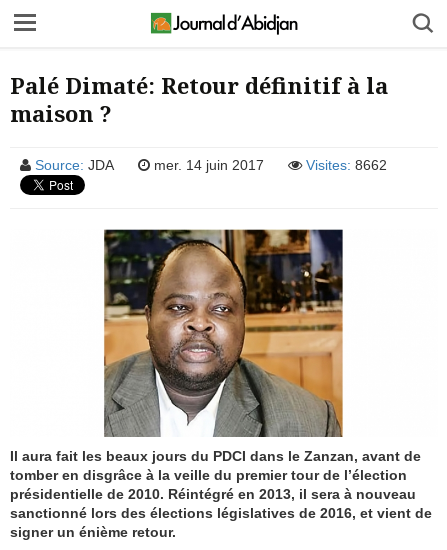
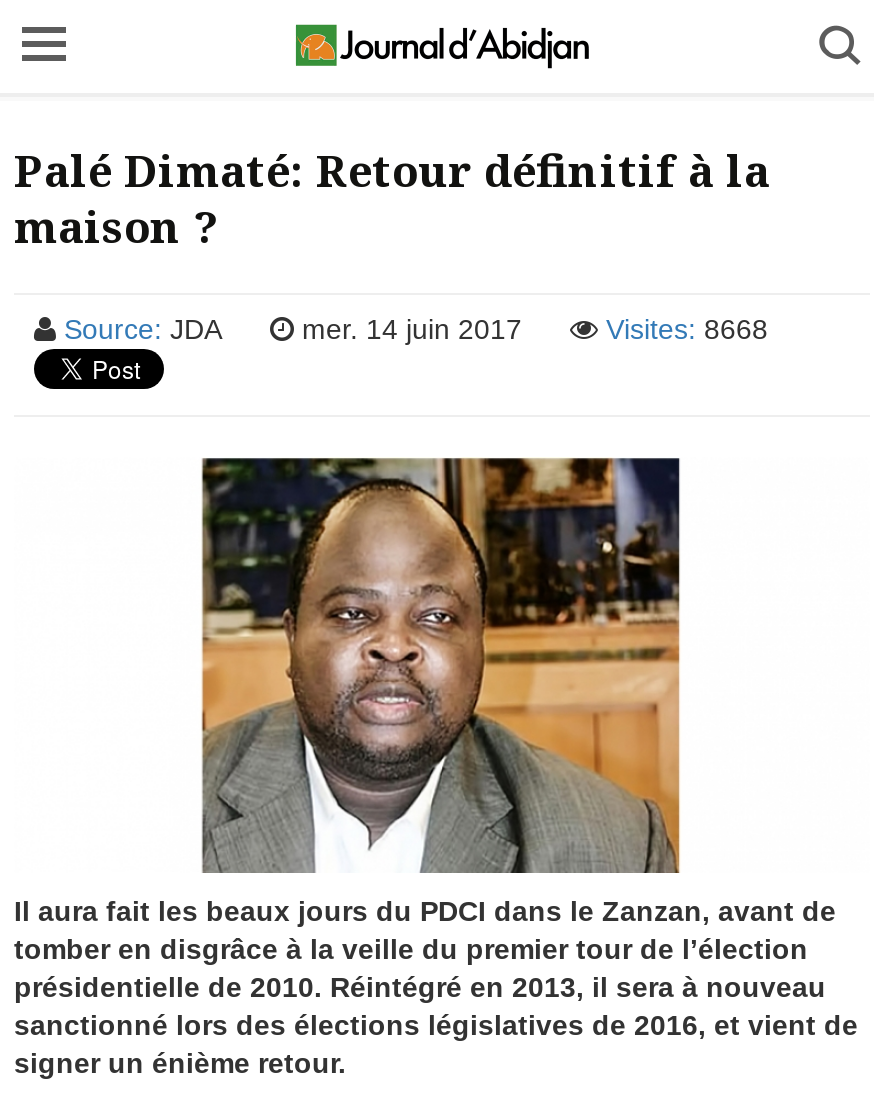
[306,157,387,173] Visites: 8662 -> [606,313,768,345] Visites: 8668

